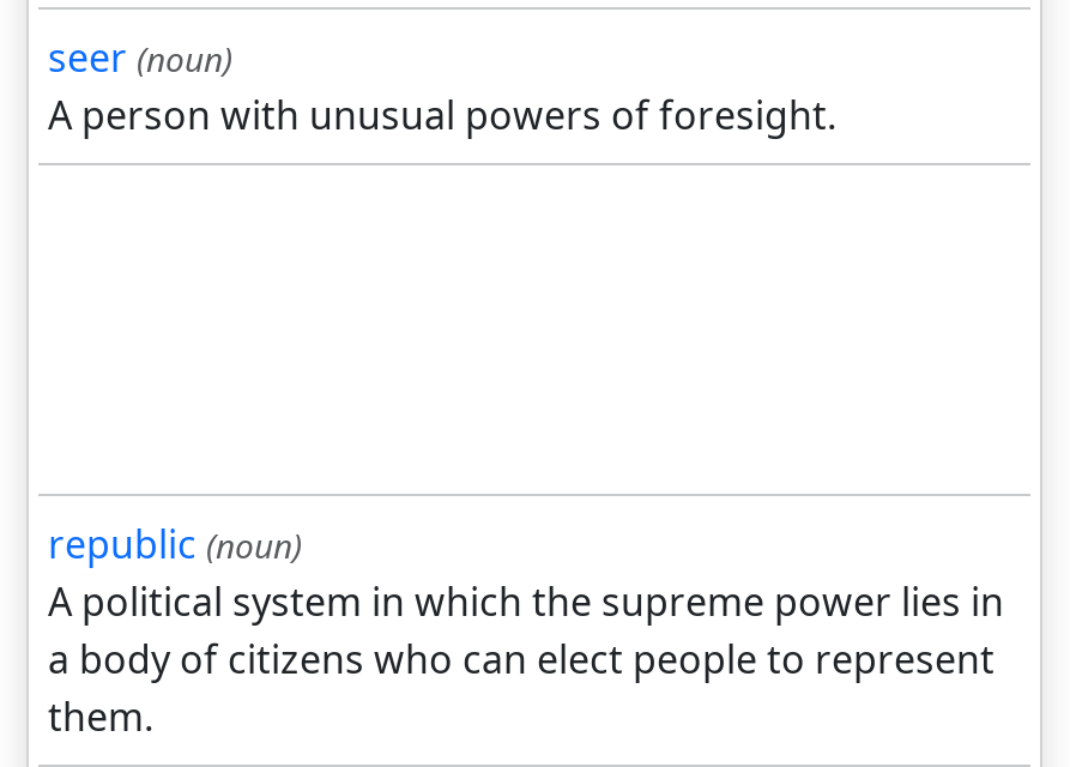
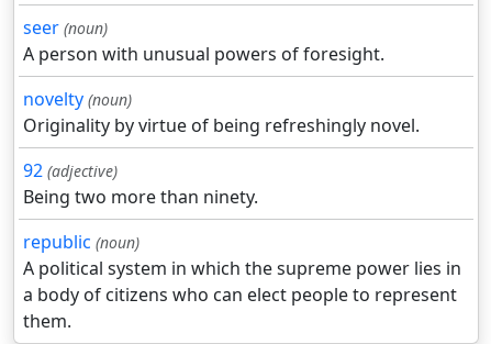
none -> [23,87,420,209] novelty (noun) | Originality by virtue of being refreshingly novel. | 92 (adjective) | Being two more than ninety.

